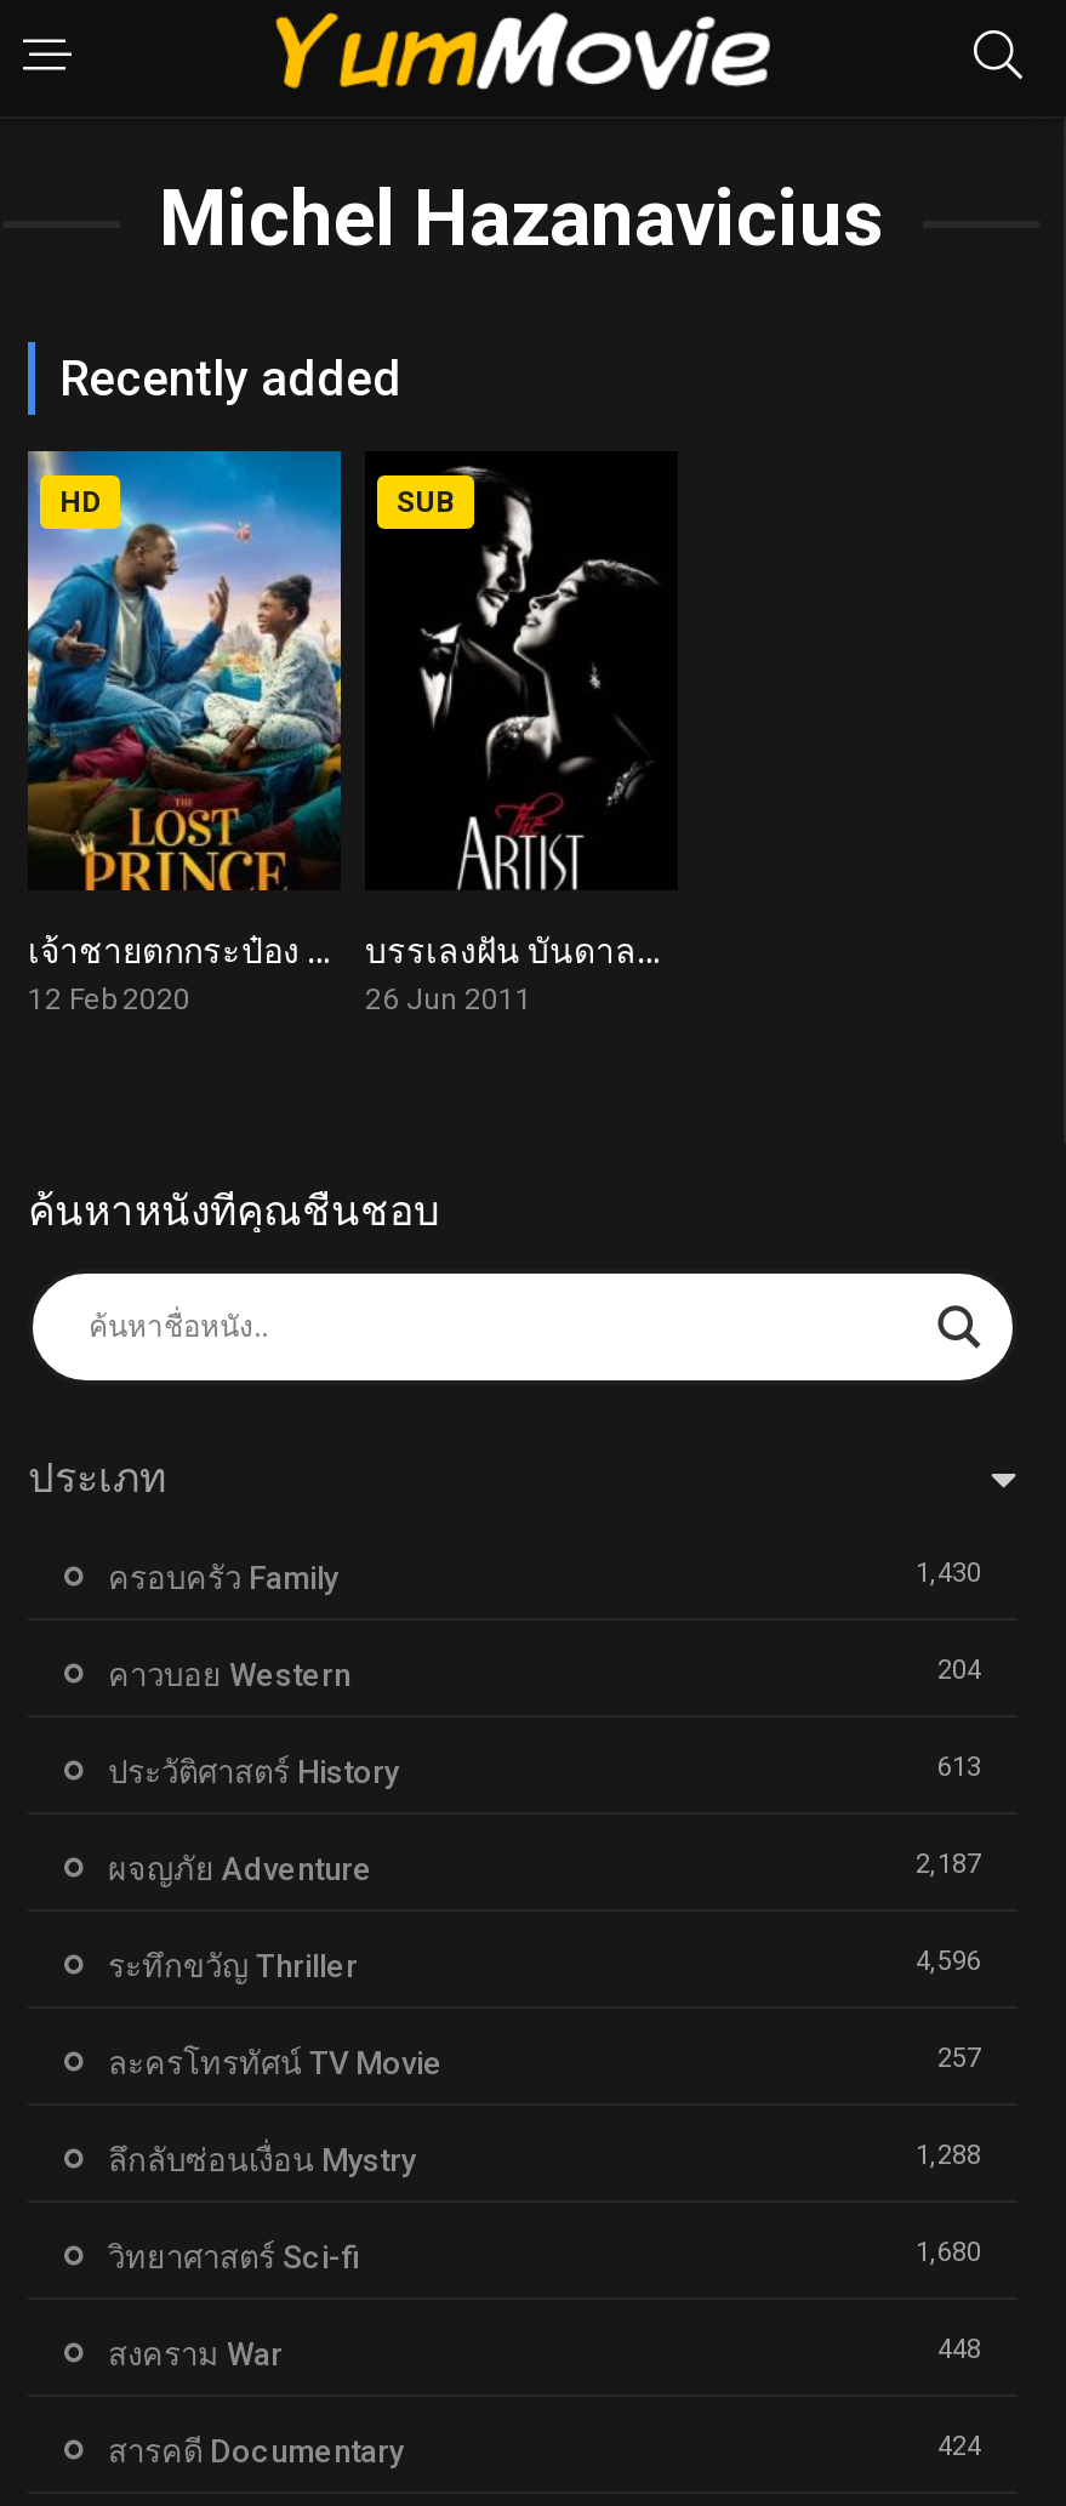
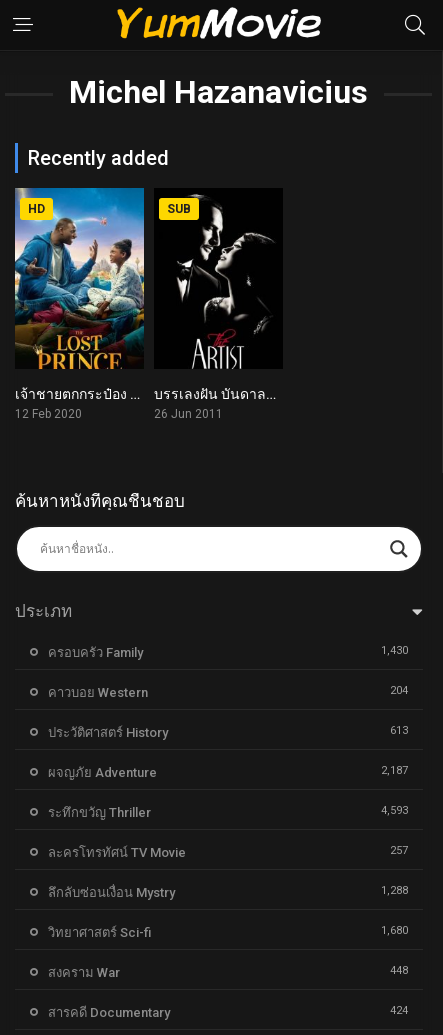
[916,1945,981,1976] 4,596 -> [381,804,408,817] 4,593

